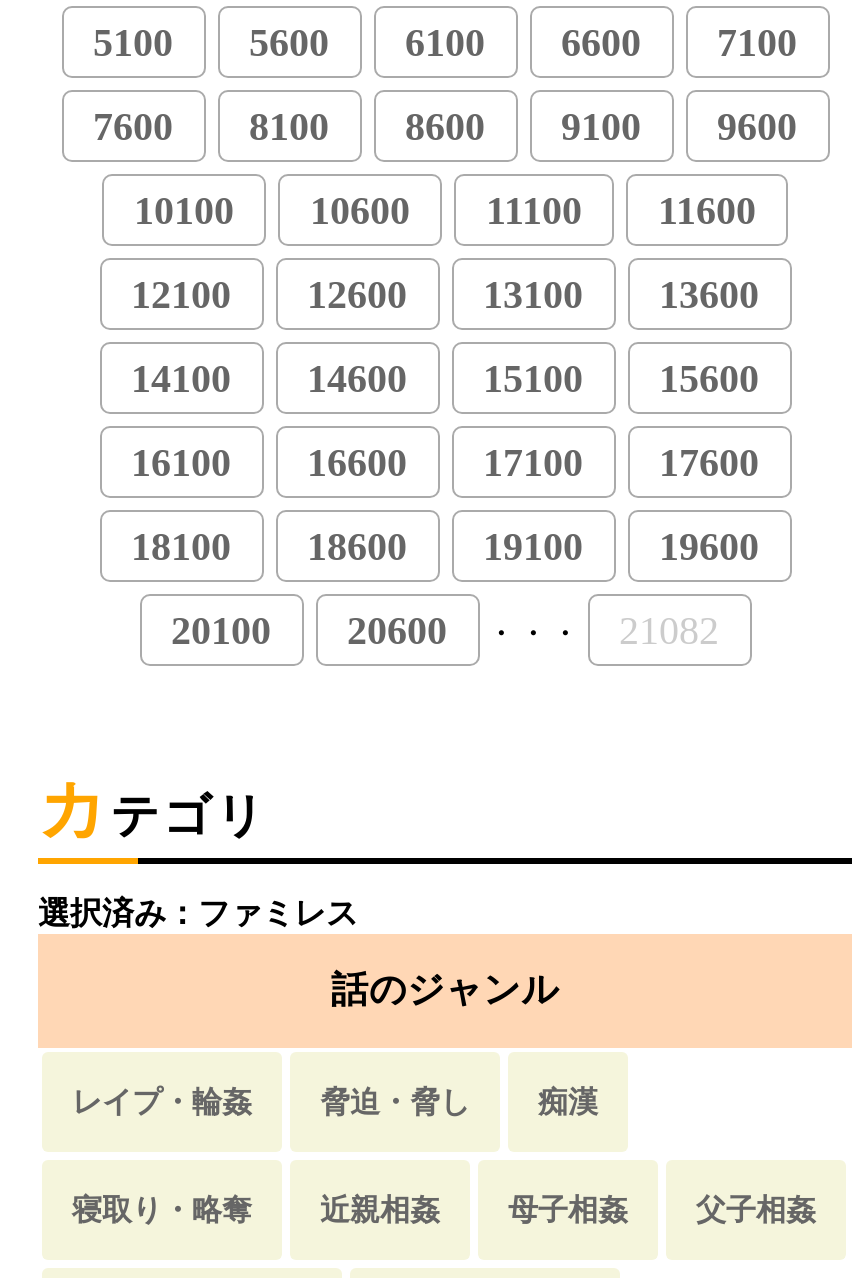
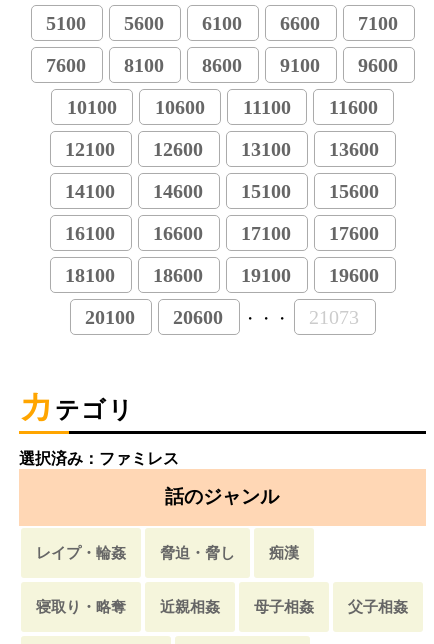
[619,608,719,652] 21082 -> [309,306,359,328] 21073

